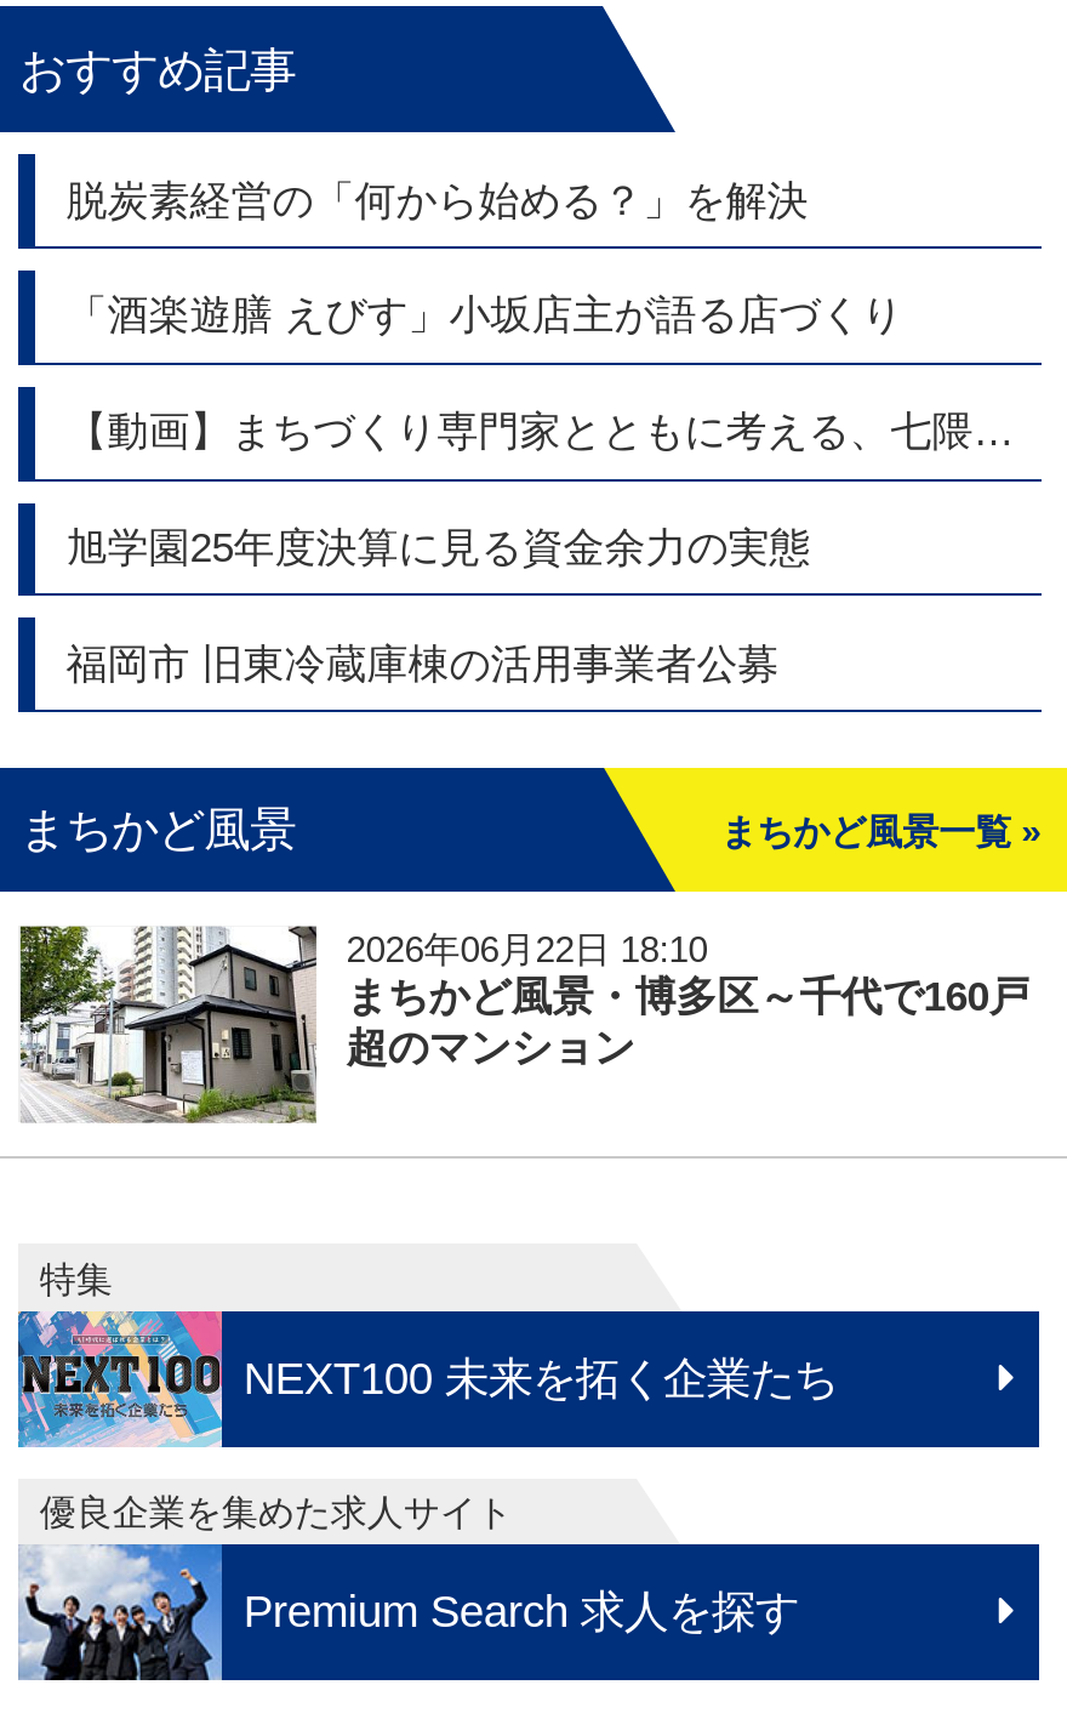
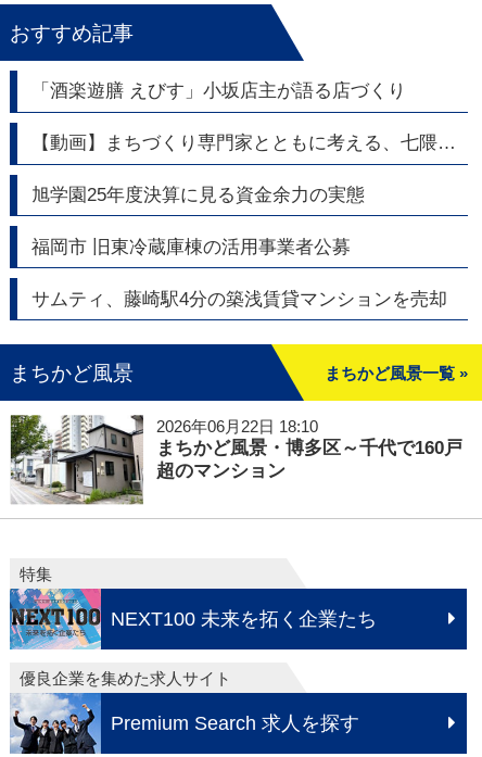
[66,177,808,223] 脱炭素経営の「何から始める？」を解決 -> none
moved [66,293,903,687] -> [31,81,406,257]: 「酒楽遊膳 えびす」小坂店主が語る店づくり | 旭学園25年度決算に見る資金余力の実態 | 福岡市 旧東冷蔵庫棟の活用事業者公募
none -> [31,288,447,309] サムティ、藤崎駅4分の築浅賃貸マンションを売却

